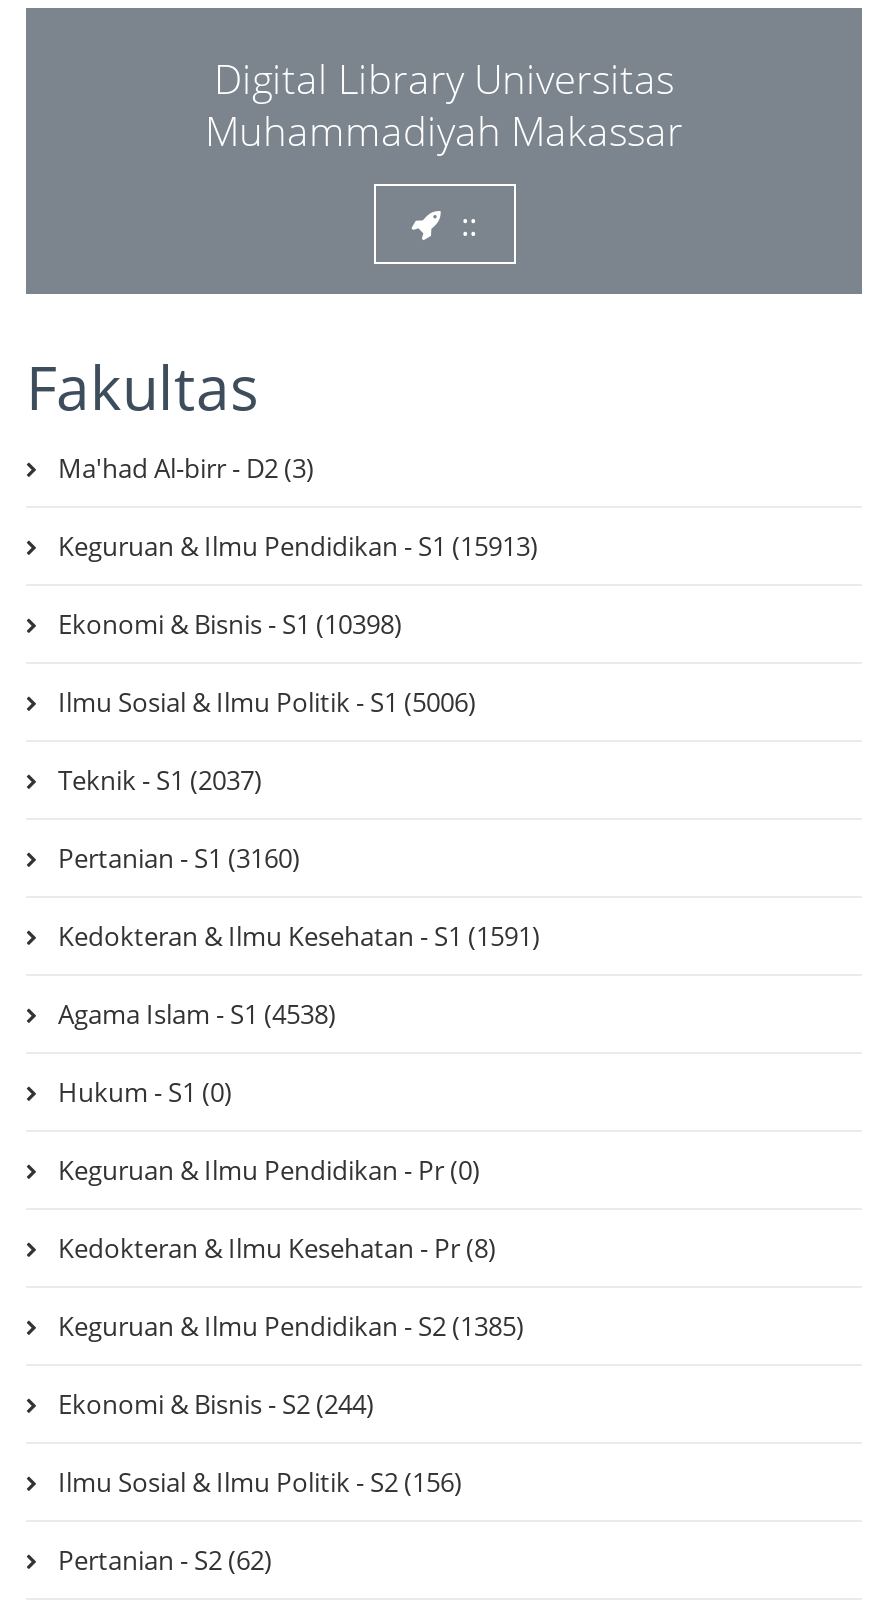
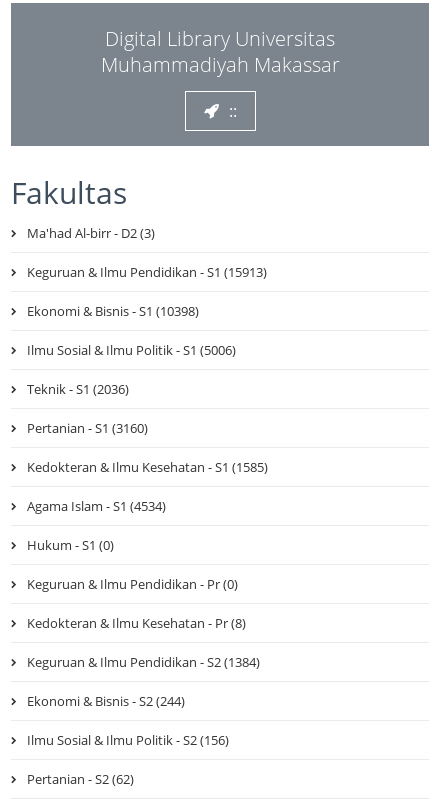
[58,762,262,798] Teknik - S1 (2037) -> [27,380,129,398] Teknik - S1 (2036)
[58,918,540,954] Kedokteran & Ilmu Kesehatan - S1 (1591) -> [27,458,268,476] Kedokteran & Ilmu Kesehatan - S1 (1585)
[58,996,336,1032] Agama Islam - S1 (4538) -> [27,497,166,515] Agama Islam - S1 (4534)
[58,1308,524,1344] Keguruan & Ilmu Pendidikan - S2 (1385) -> [27,653,260,671] Keguruan & Ilmu Pendidikan - S2 (1384)

